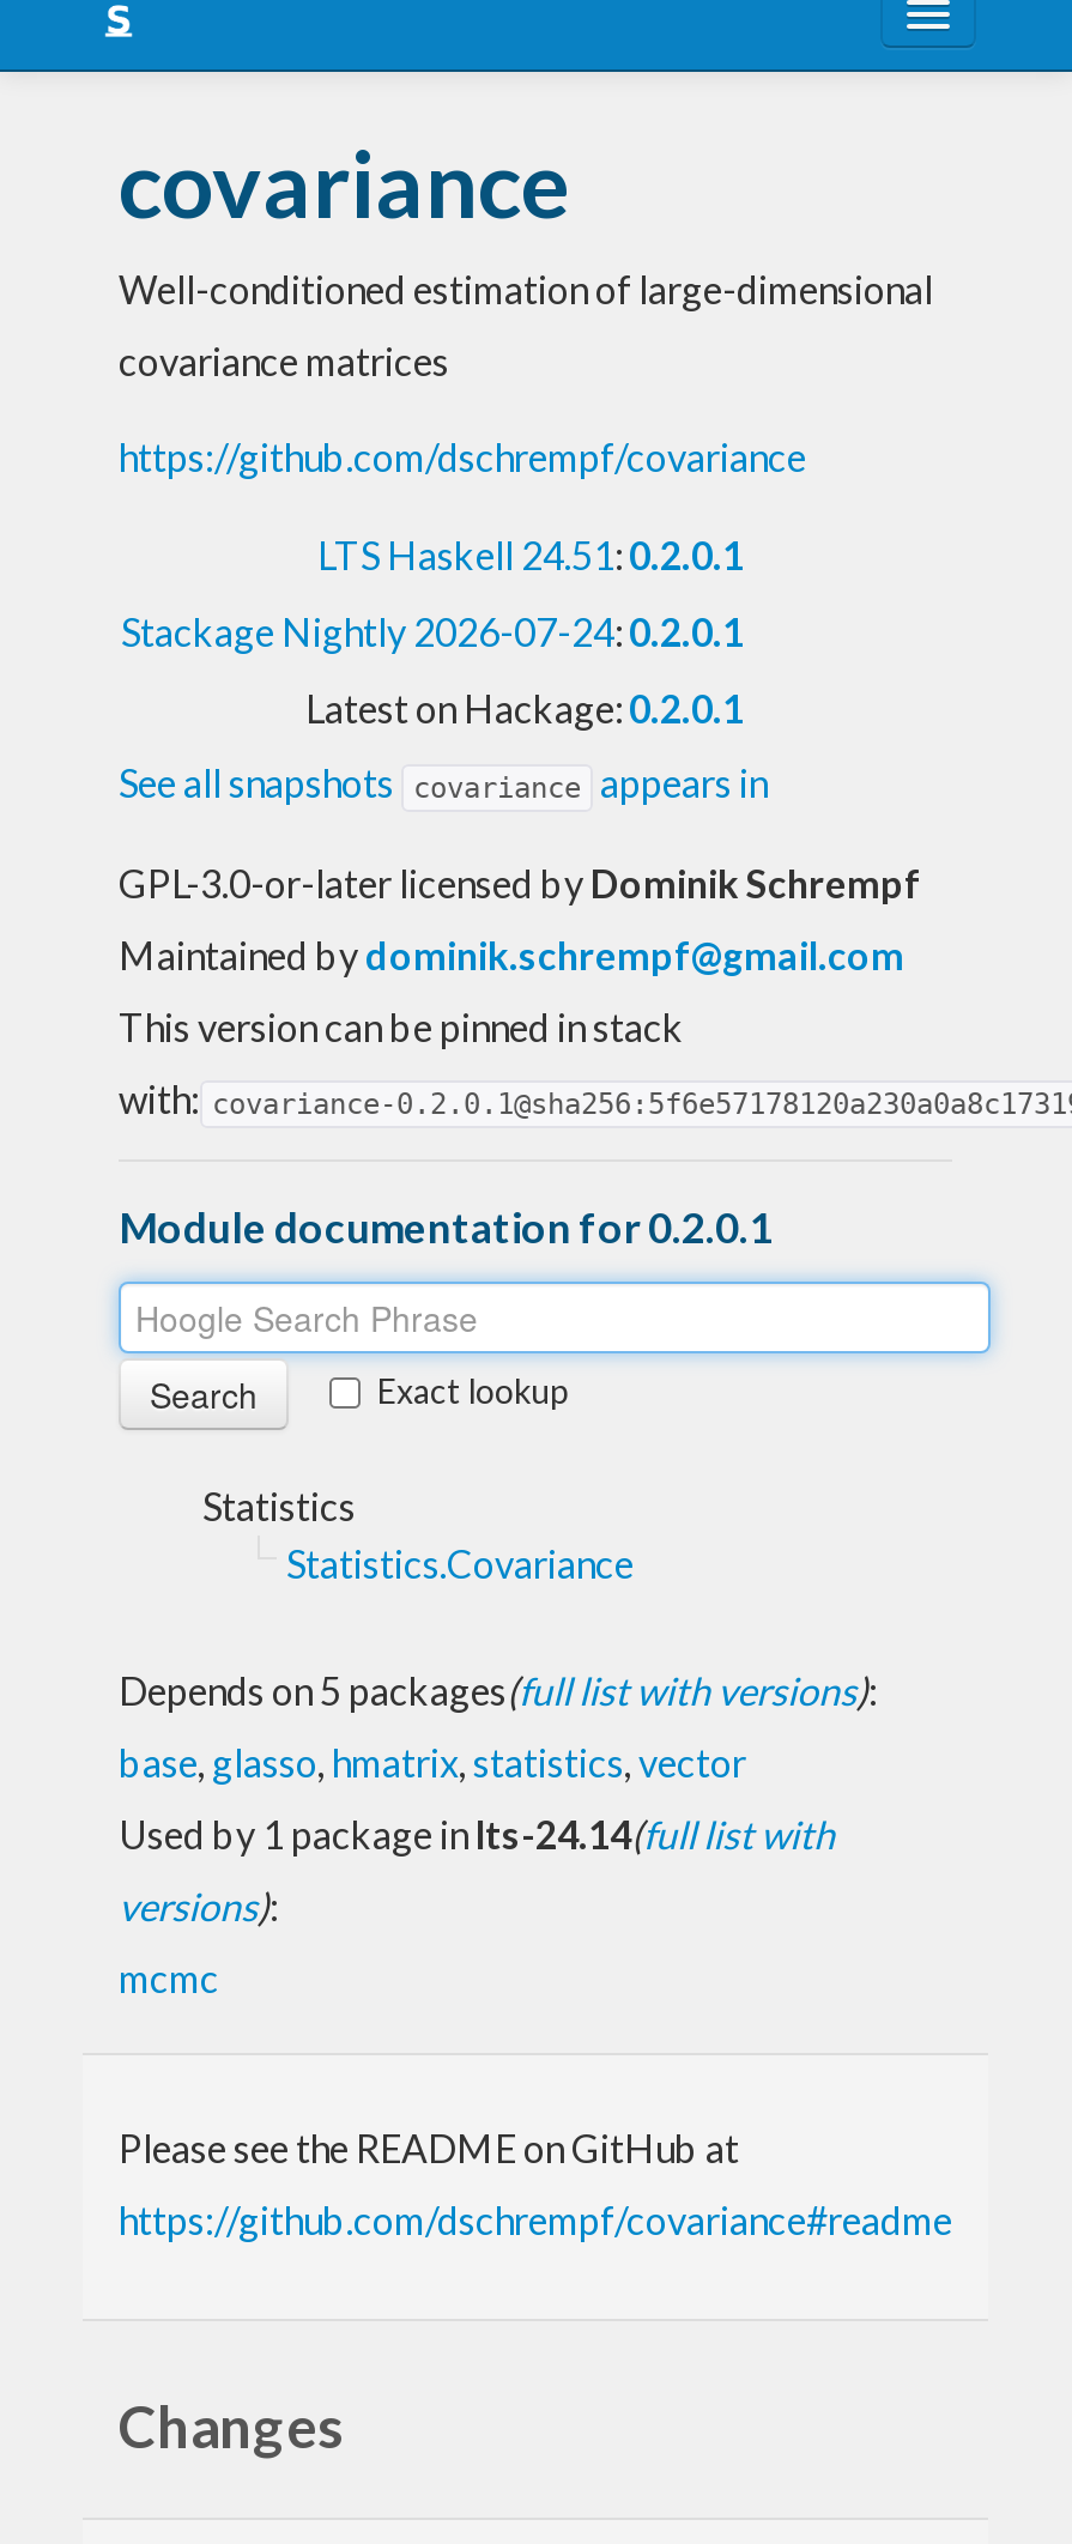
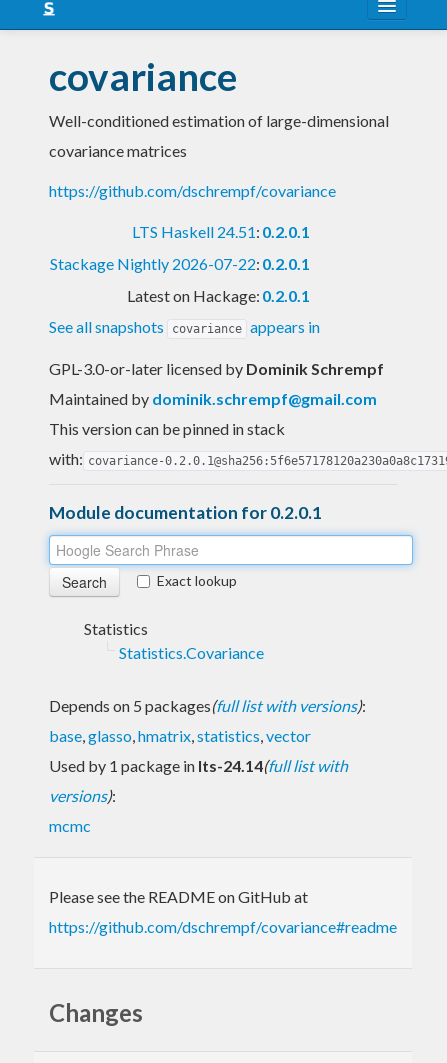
[121,608,744,654] Stackage Nightly 2026-07-24: 0.2.0.1 -> [50,254,310,273] Stackage Nightly 2026-07-22: 0.2.0.1

